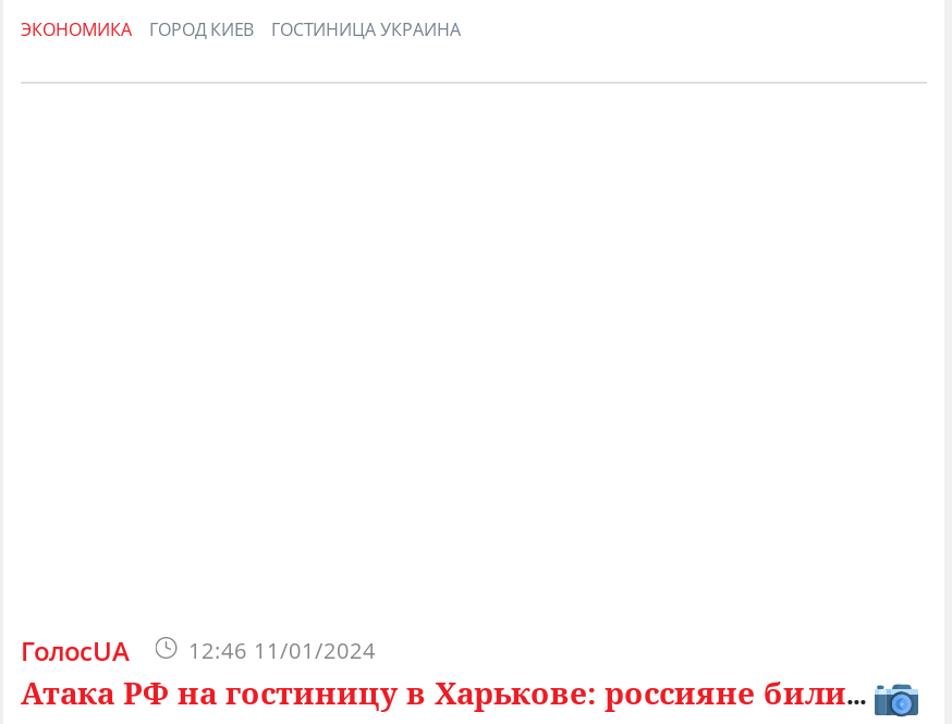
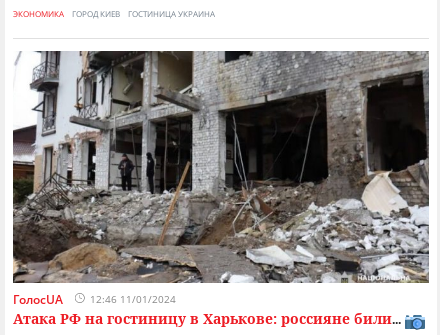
none -> [12,50,430,284] [image]

